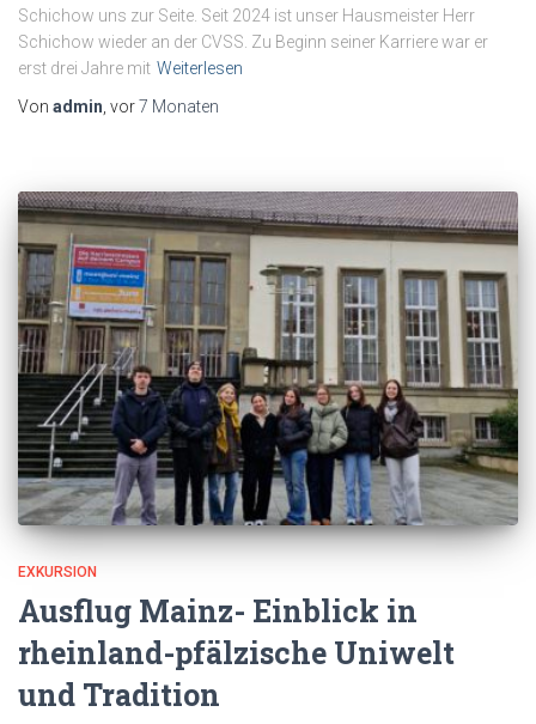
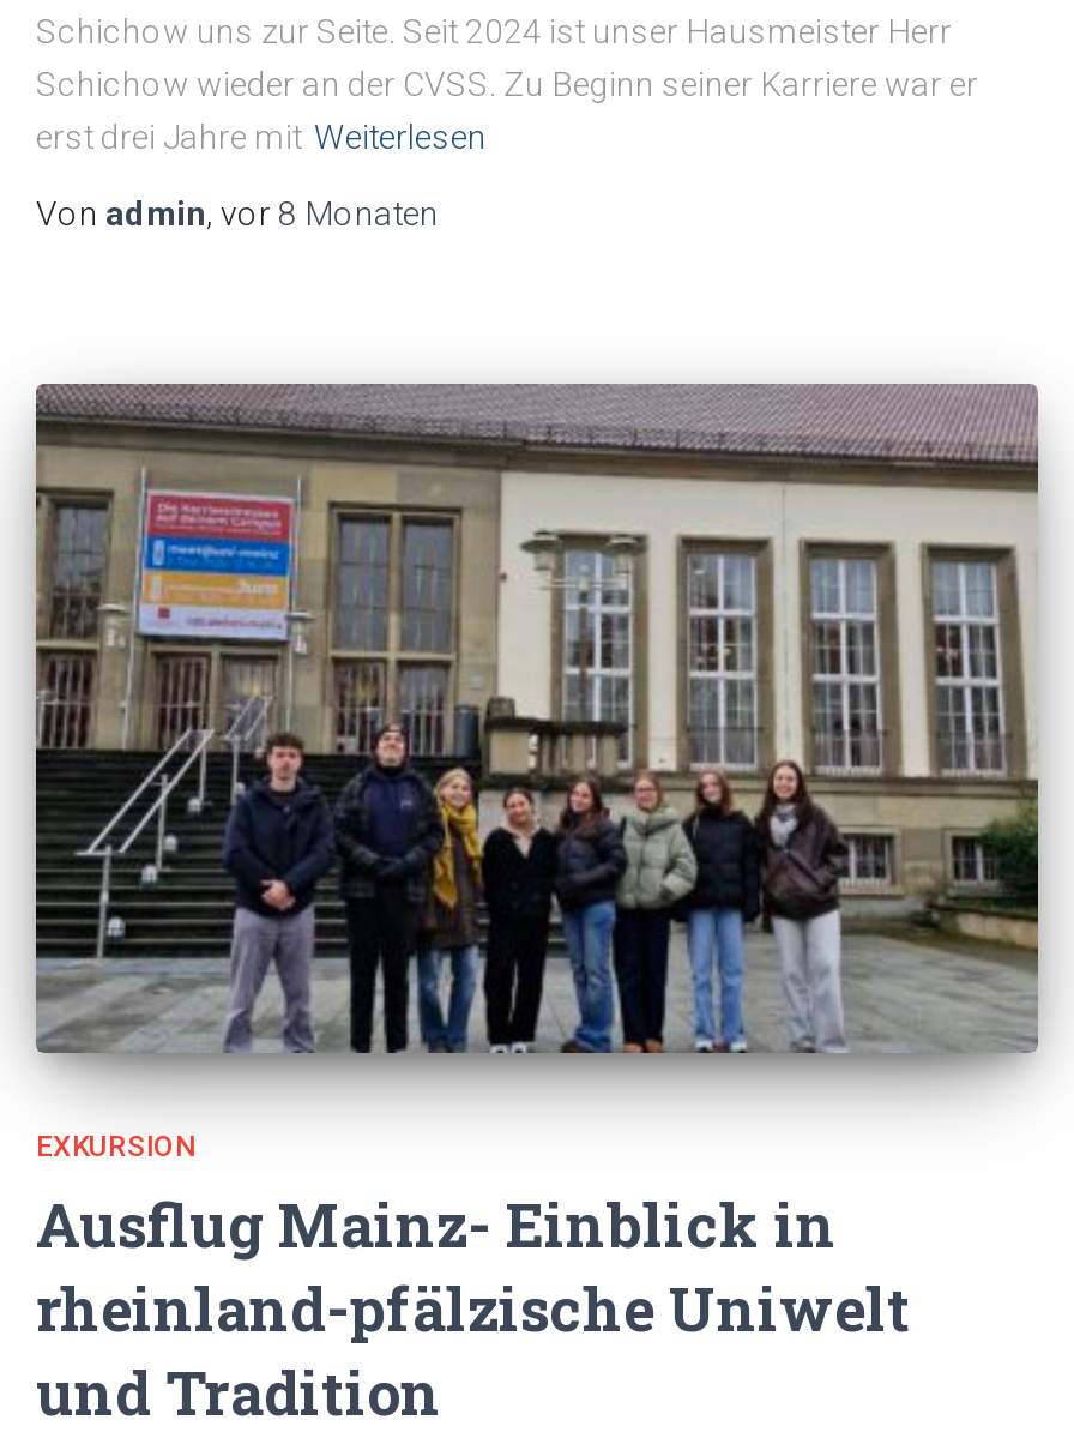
[18,97,219,116] Von admin, vor 7 Monaten -> [36,194,439,232] Von admin, vor 8 Monaten

